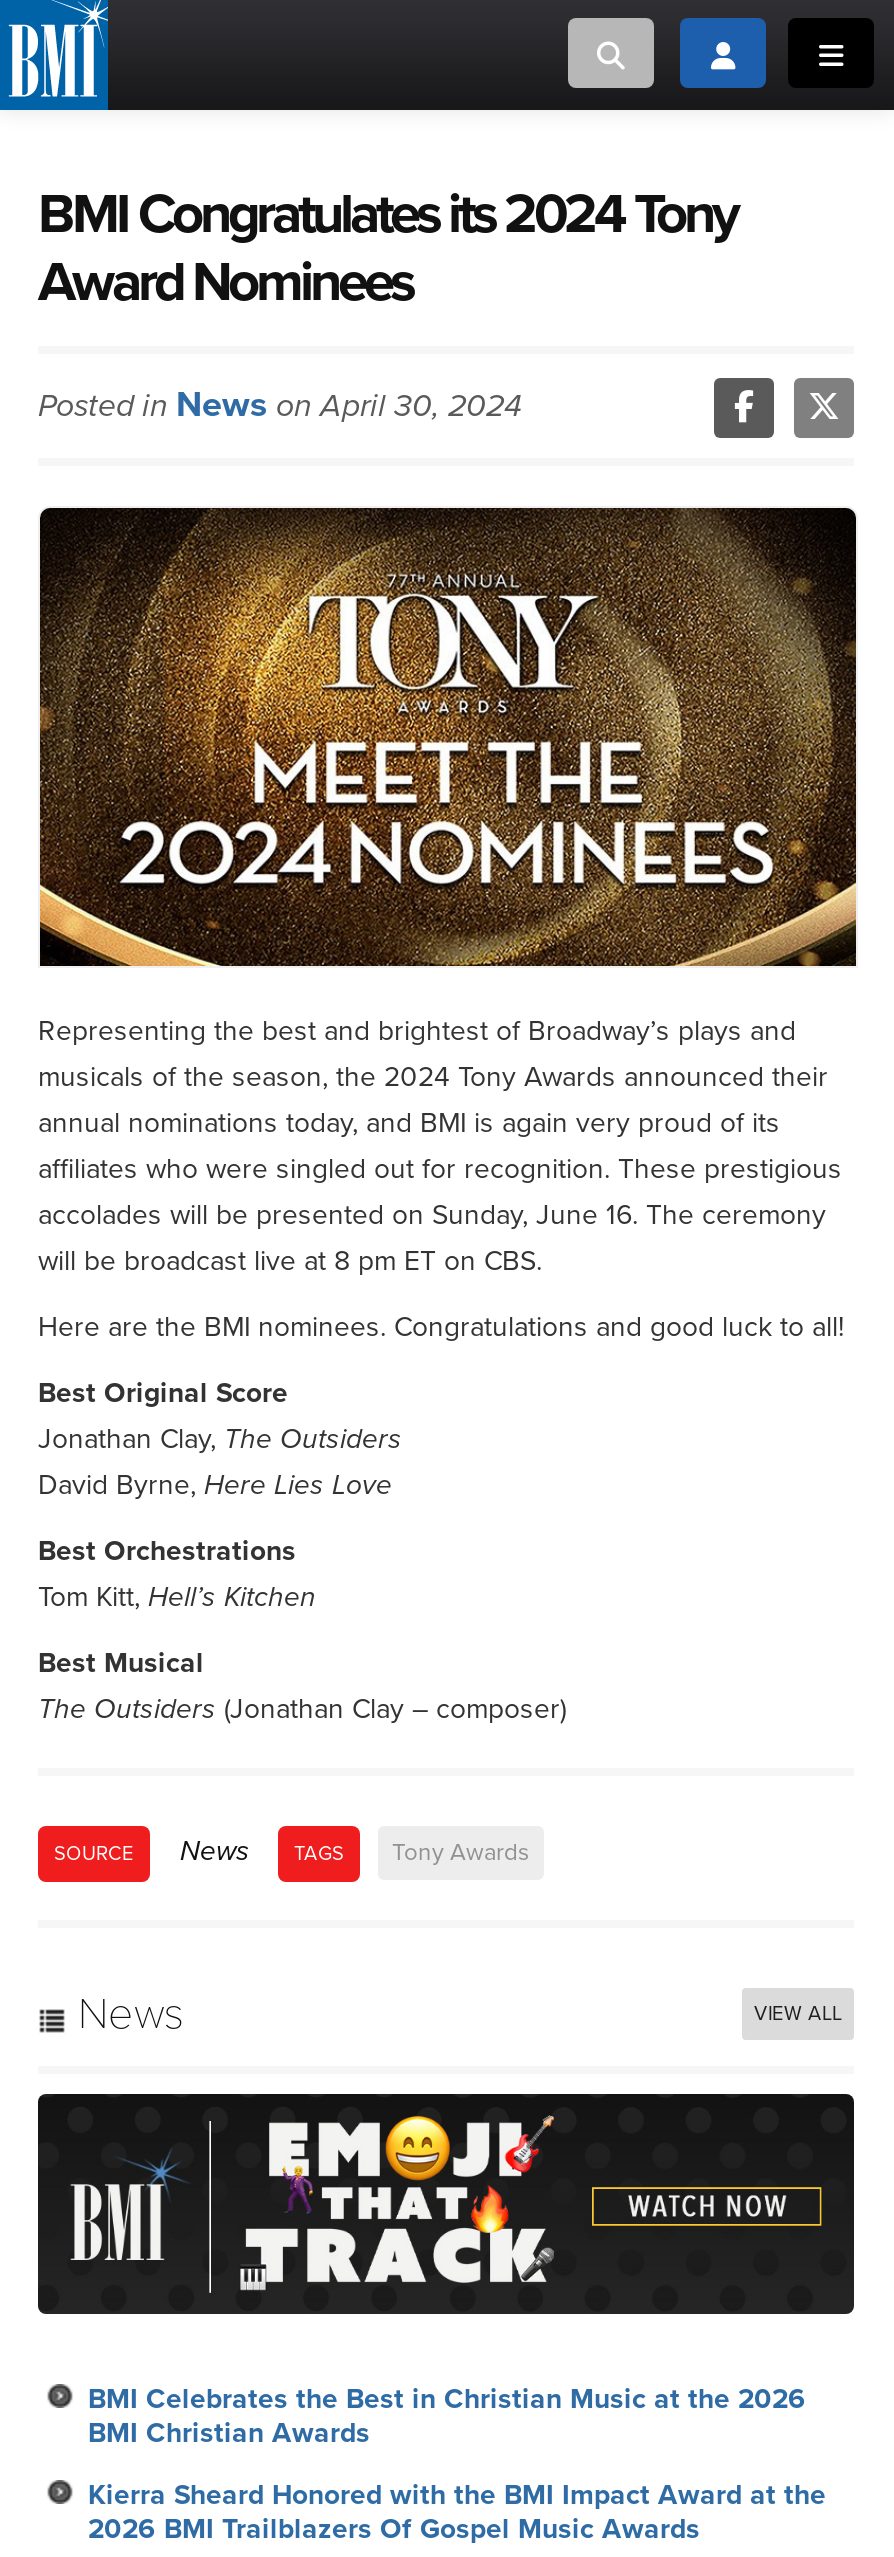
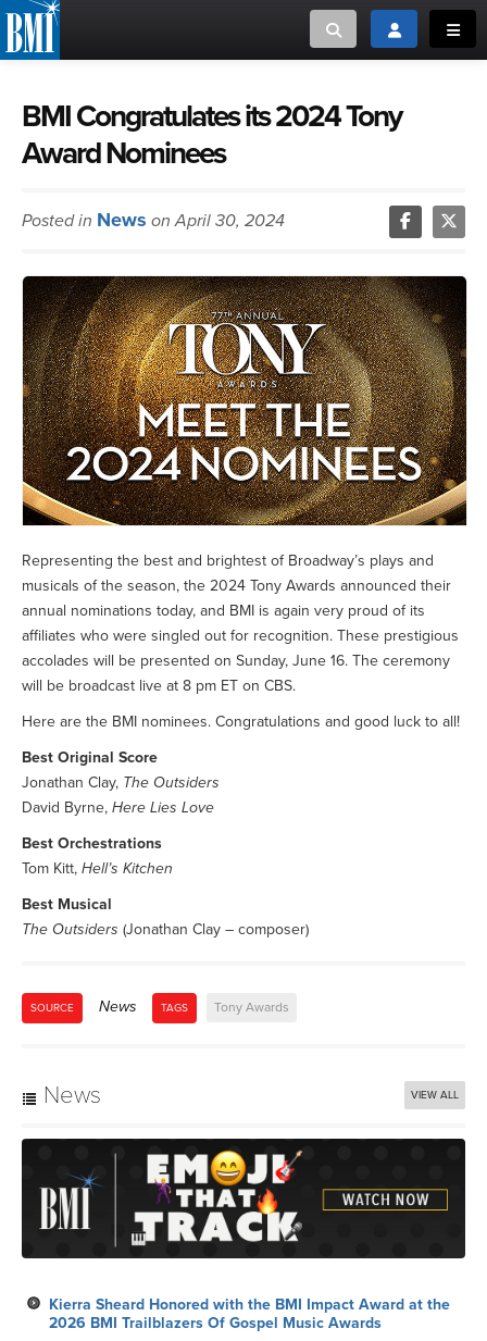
[88,2382,806,2450] BMI Celebrates the Best in Christian Music at the 2026 | BMI Christian Awards -> none

